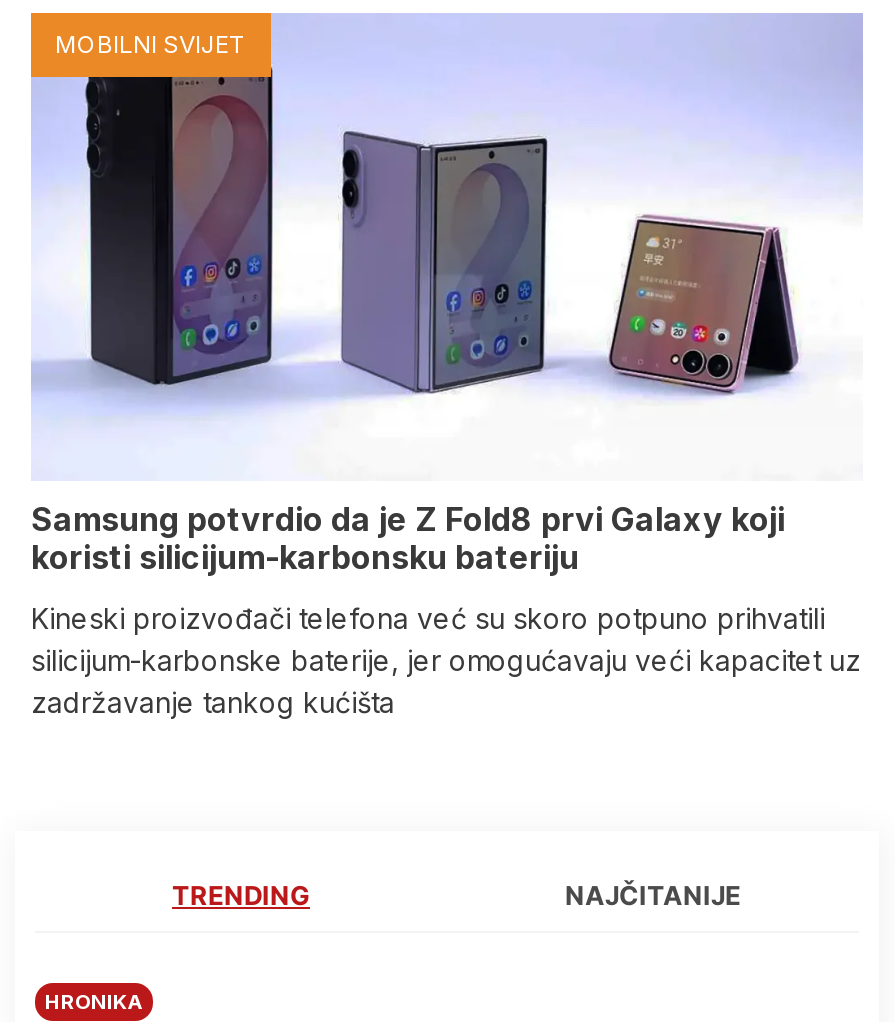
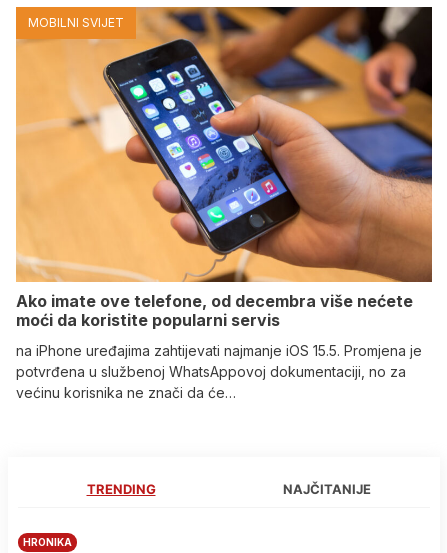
[31,11,863,576] [image] | Samsung potvrdio da je Z Fold8 prvi Galaxy koji | koristi silicijum-karbonsku bateriju -> [15,6,433,330] [image] | Ako imate ove telefone, od decembra više nećete | moći da koristite popularni servis
[31,600,861,718] Kineski proizvođači telefona već su skoro potpuno prihvatili | silicijum-karbonske baterije, jer omogućavaju veći kapacitet uz | zadržavanje tankog kućišta -> [16,342,422,401] na iPhone uređajima zahtijevati najmanje iOS 15.5. Promjena je | potvrđena u službenoj WhatsAppovoj dokumentaciji, no za | većinu korisnika ne znači da će…

